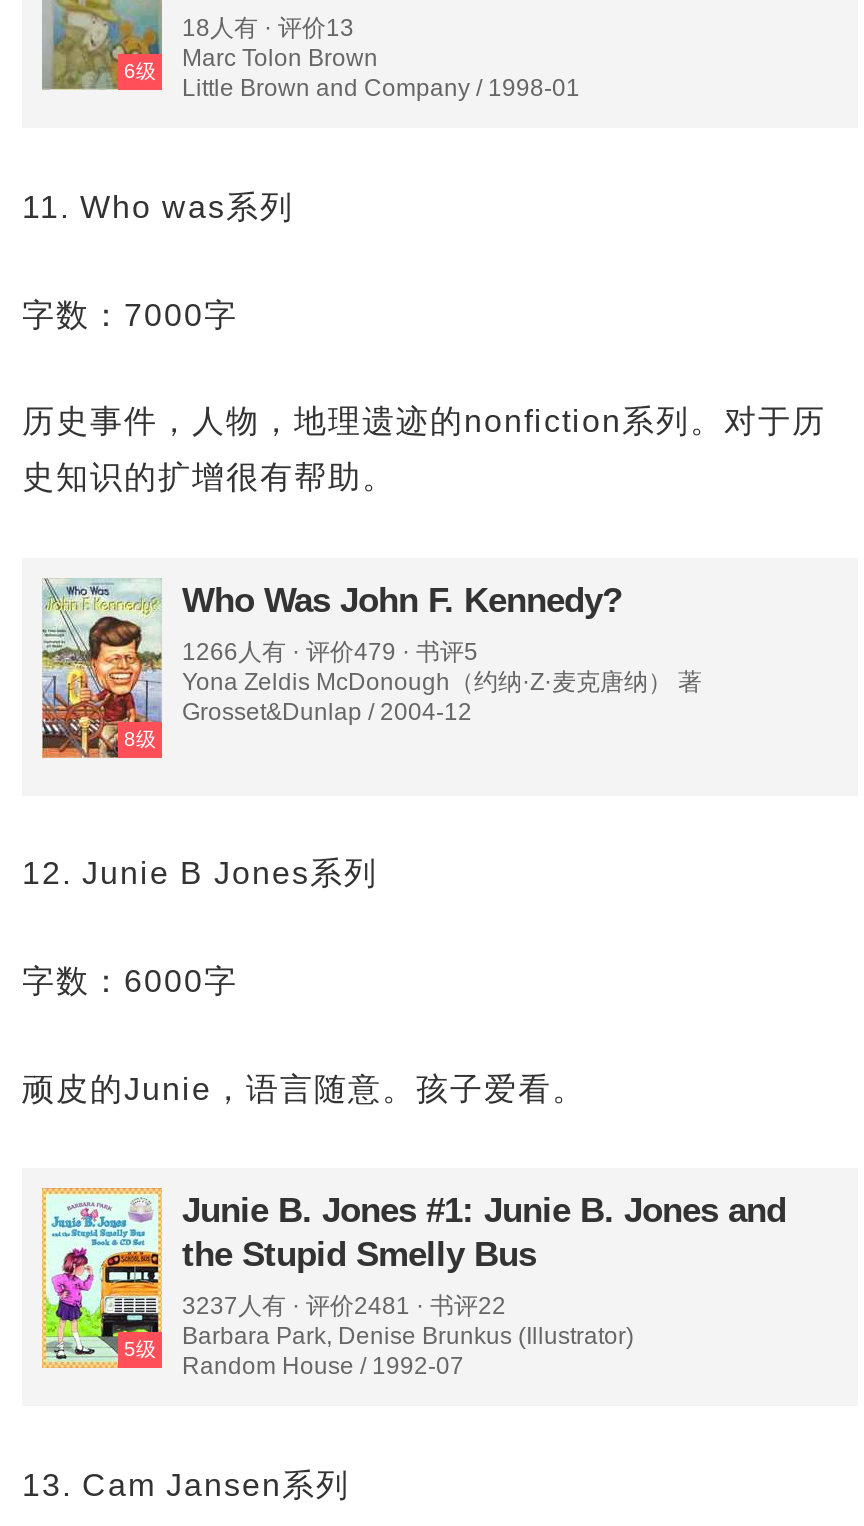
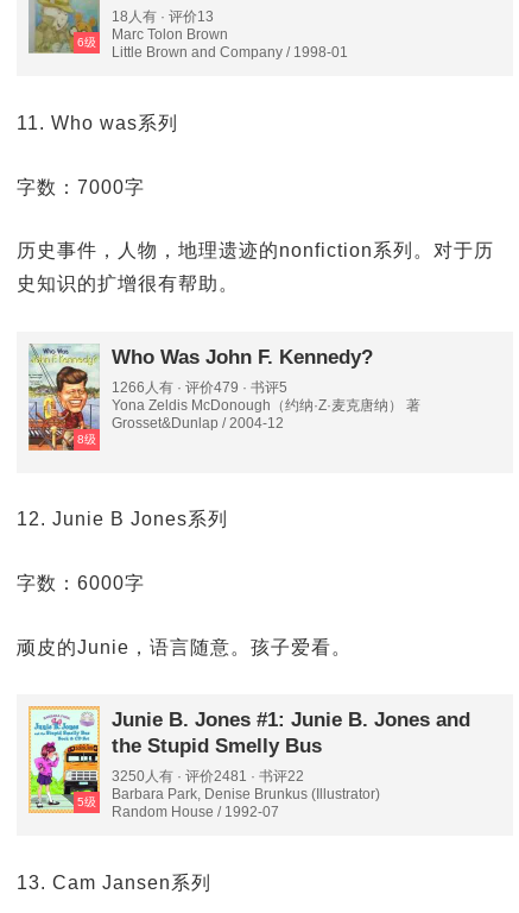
[182,1292,506,1320] 3237人有 · 评价2481 · 书评22 -> [112,768,304,785] 3250人有 · 评价2481 · 书评22

